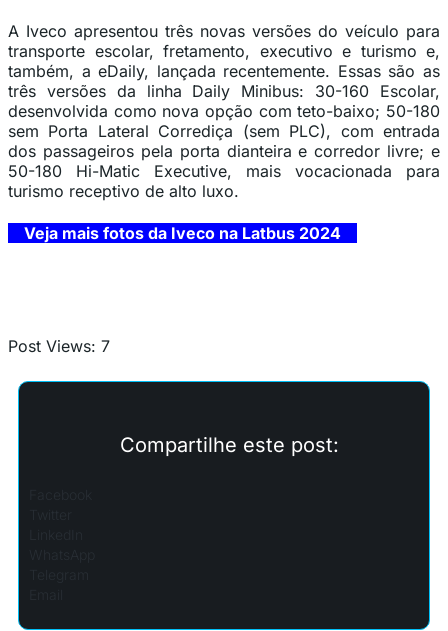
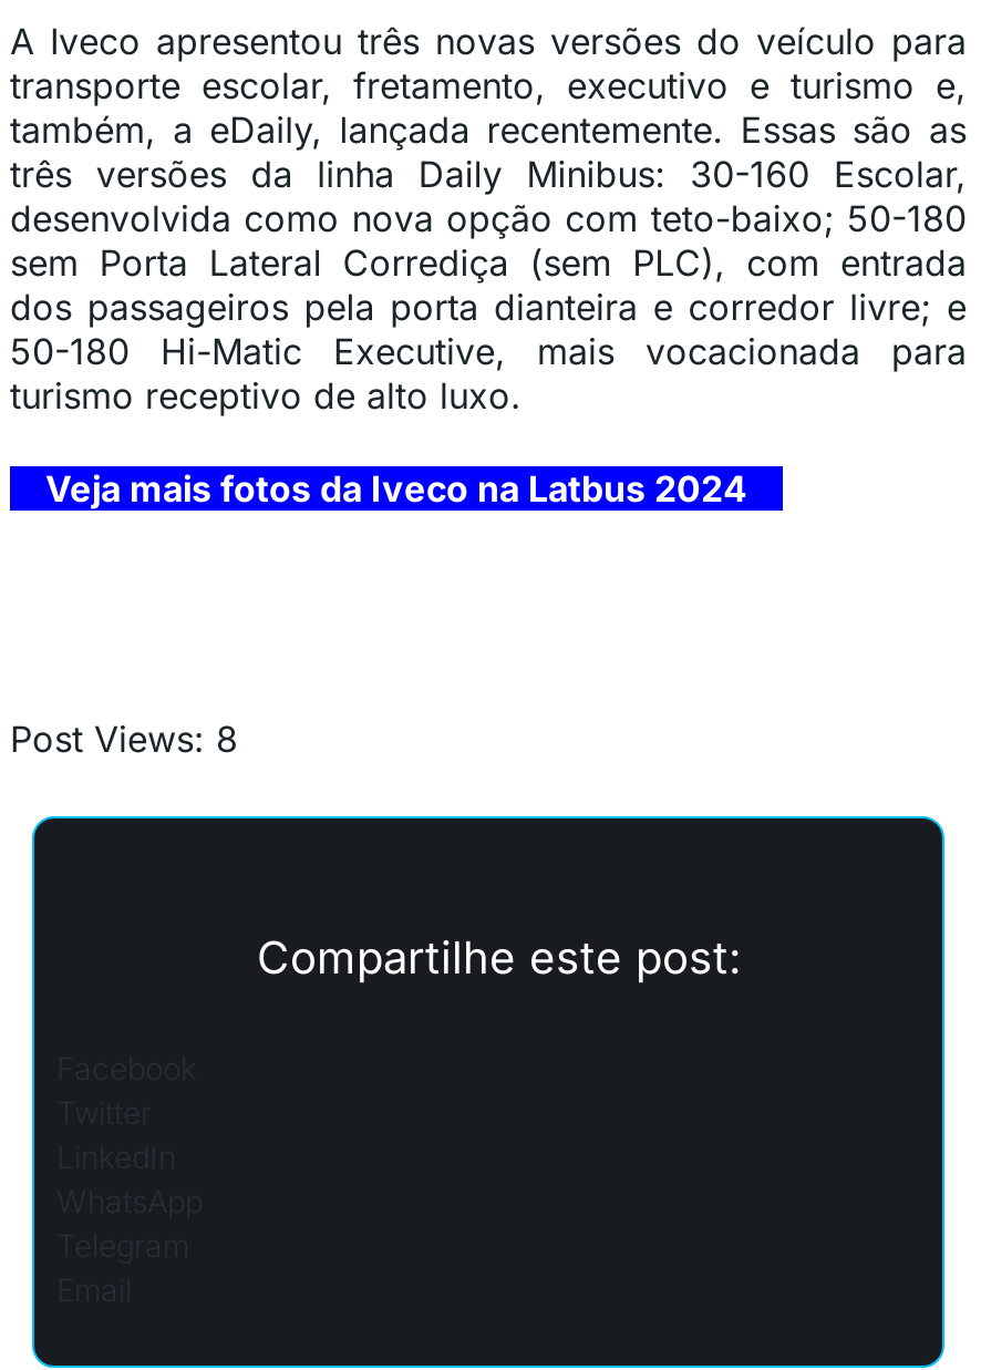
[8,336,110,356] Post Views: 7 -> [10,716,238,760] Post Views: 8

